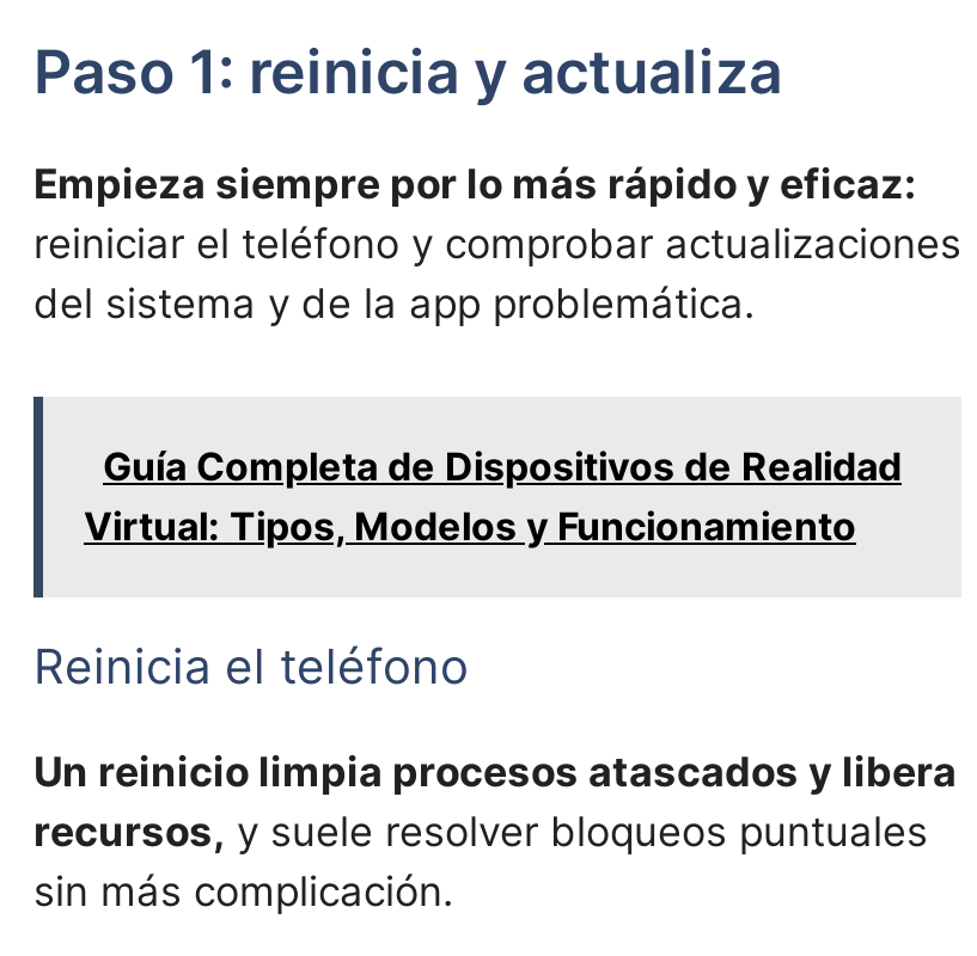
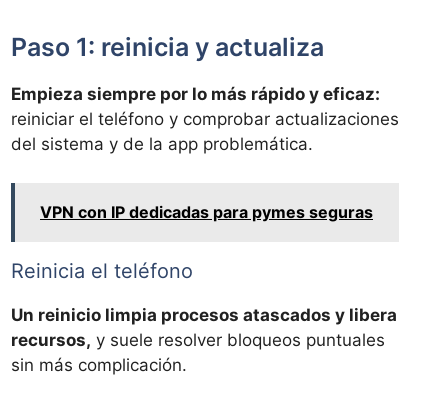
[84,441,902,549] Guía Completa de Dispositivos de Realidad | Virtual: Tipos, Modelos y Funcionamiento -> [40,202,373,222] VPN con IP dedicadas para pymes seguras

